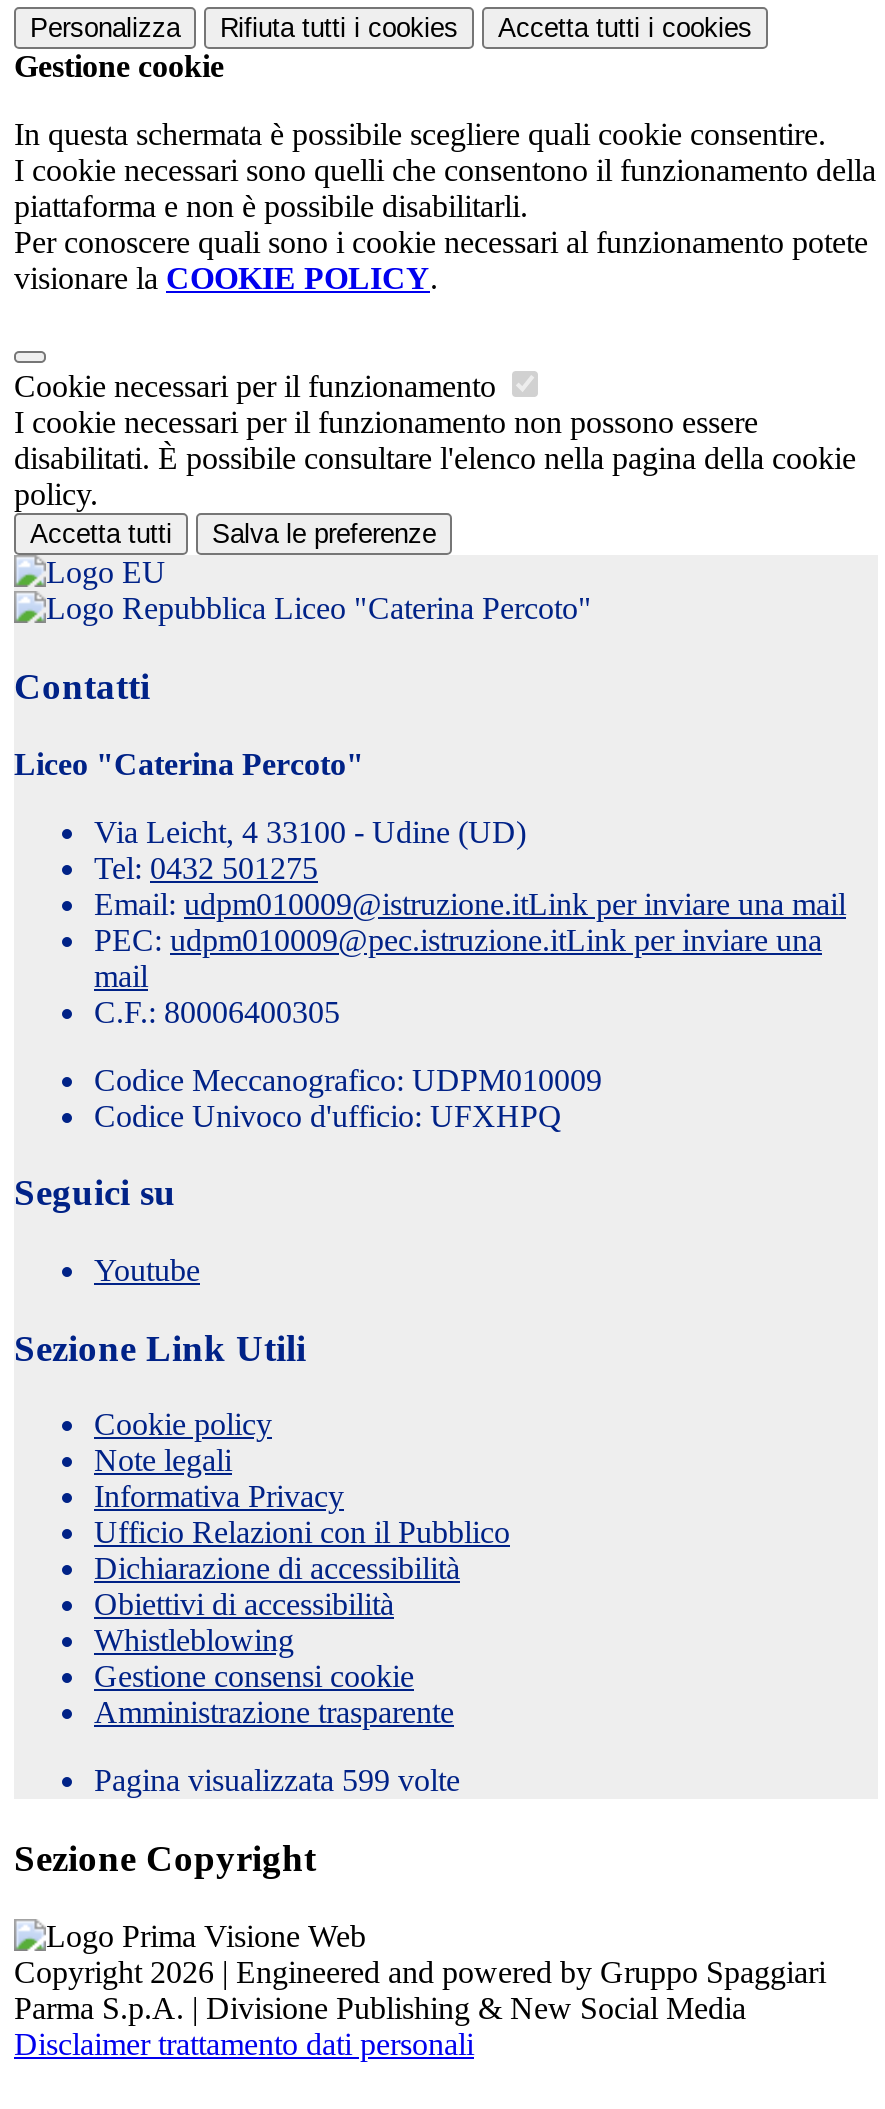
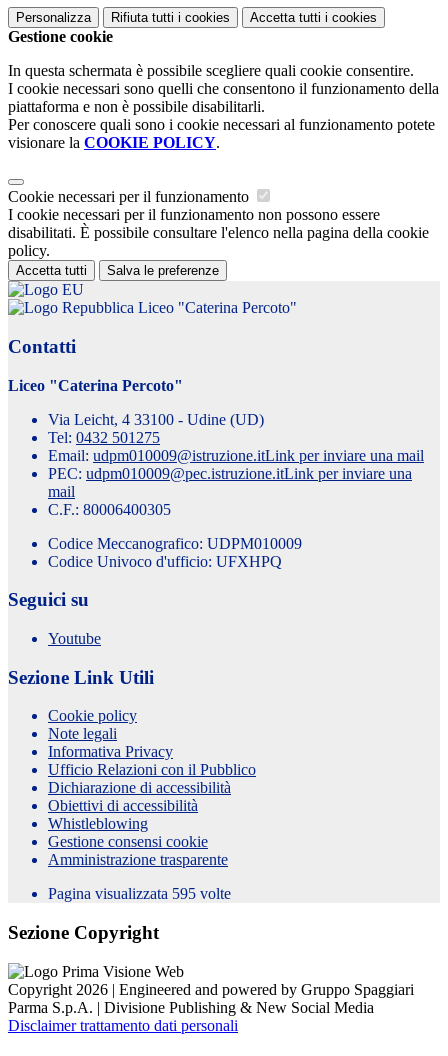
[94,1764,460,1798] Pagina visualizzata 599 volte -> [48,885,231,902] Pagina visualizzata 595 volte

